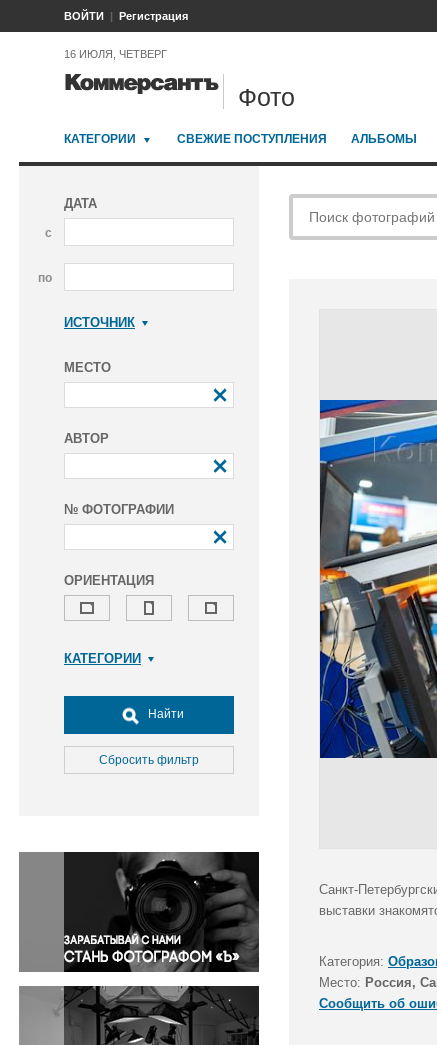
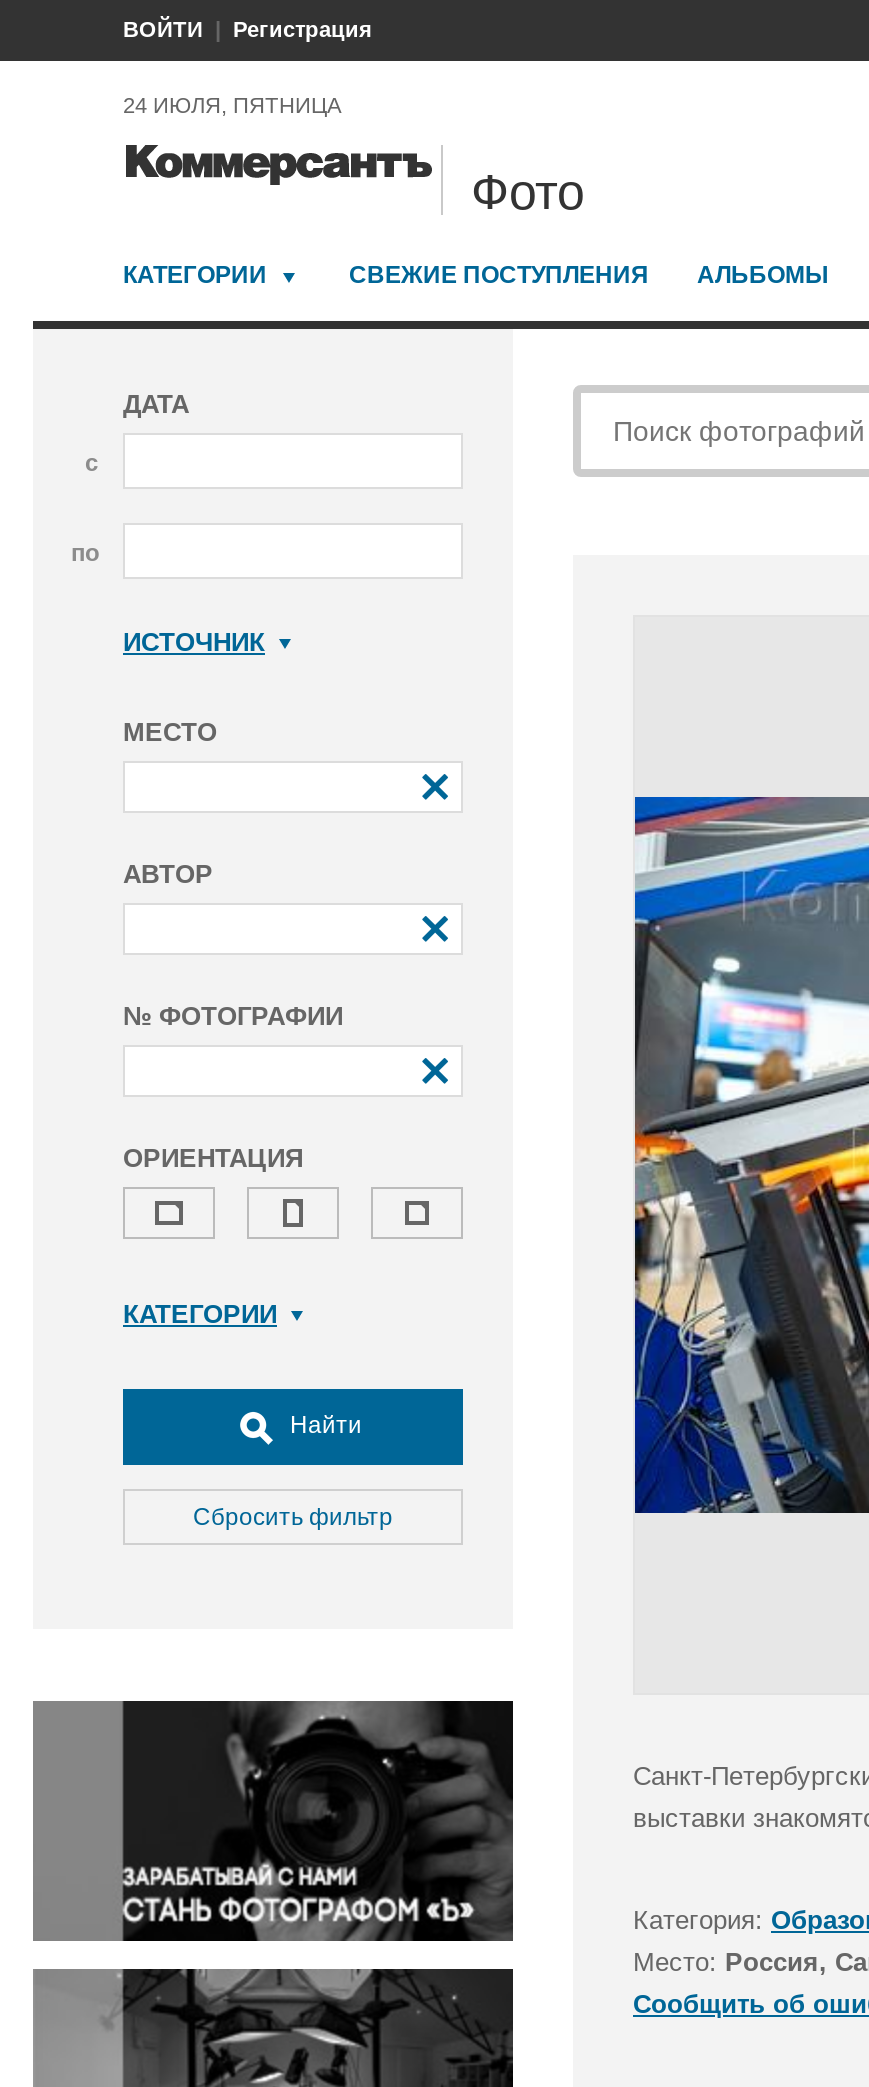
[64,48,167,60] 16 ИЮЛЯ, ЧЕТВЕРГ -> [123,93,341,117] 24 ИЮЛЯ, ПЯТНИЦА

